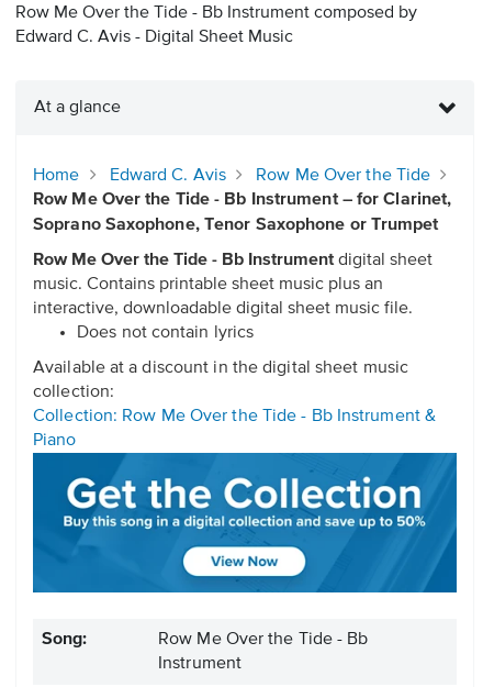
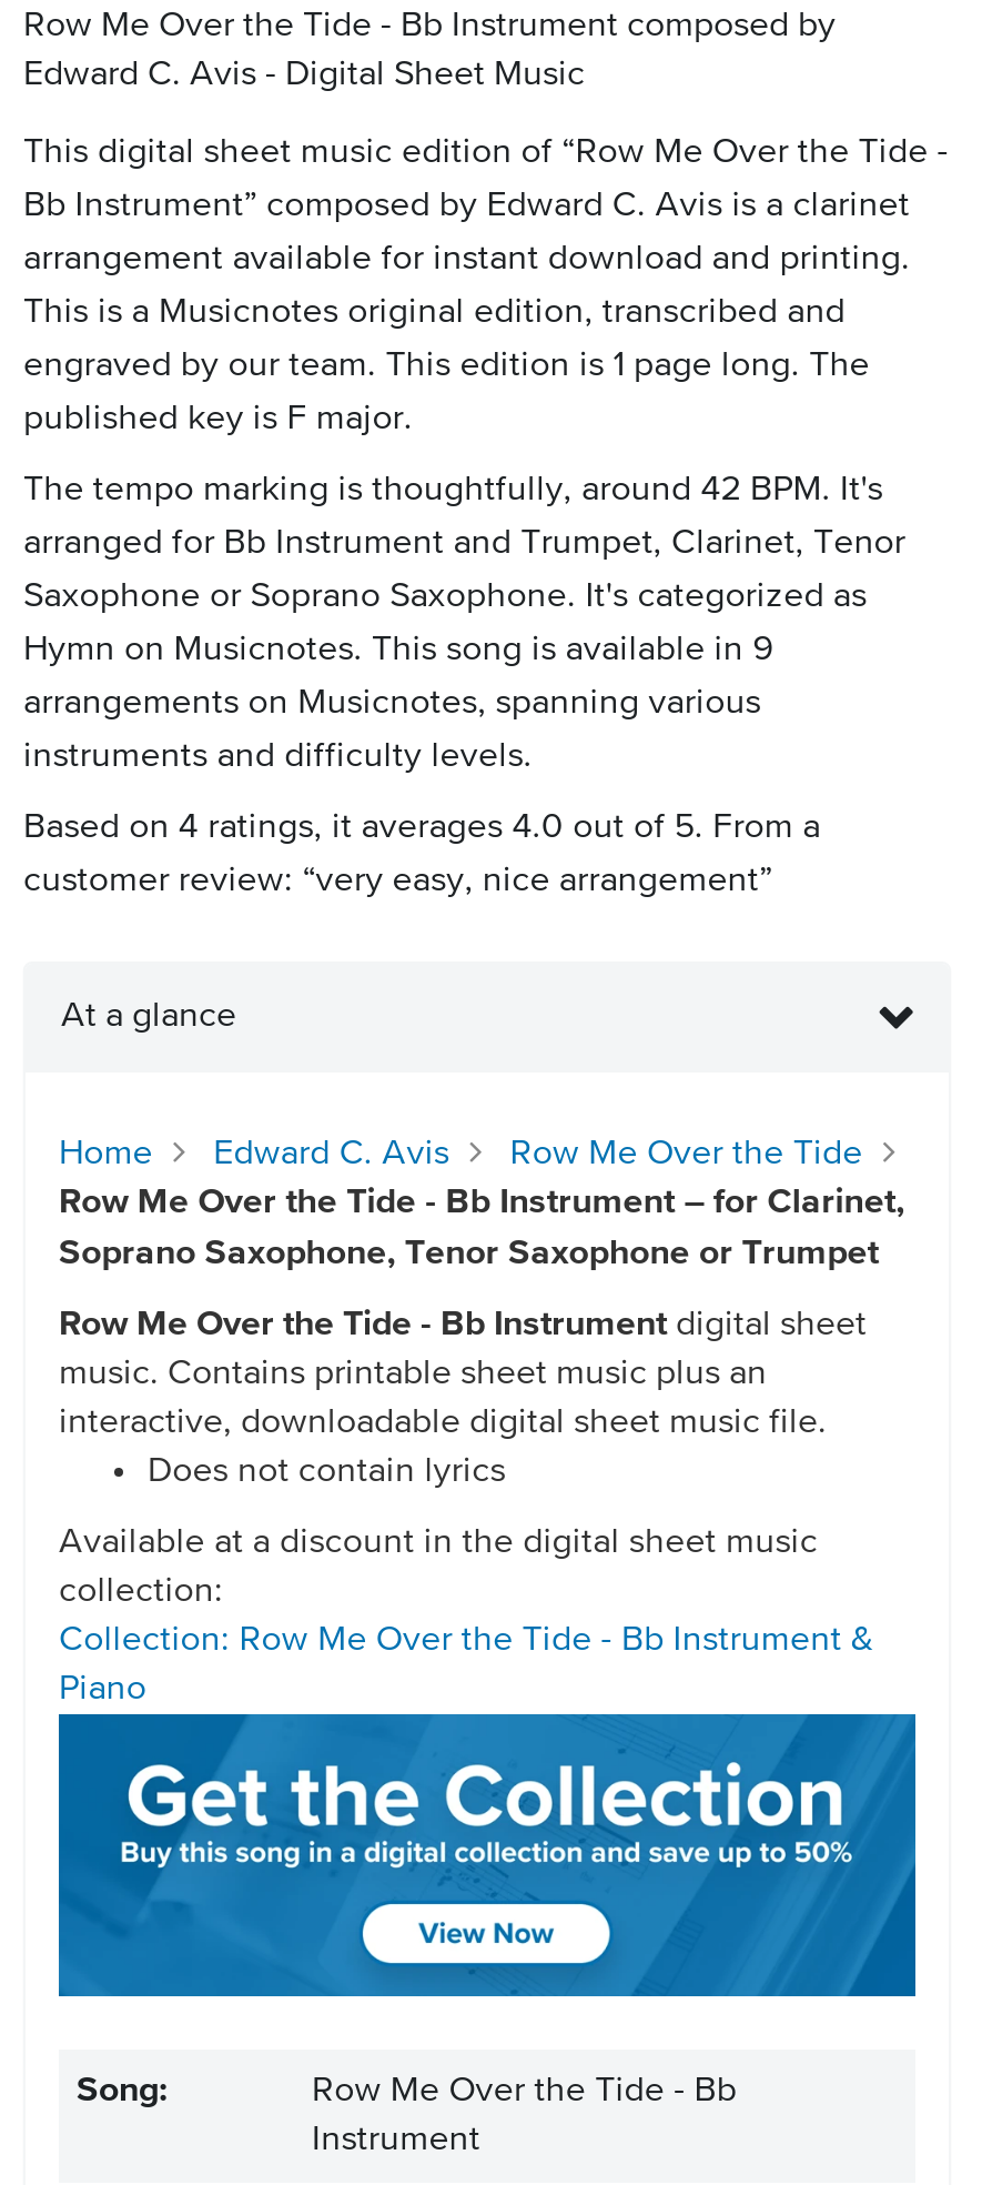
none -> [23,136,948,900] This digital sheet music edition of “Row Me Over the Tide - | Bb Instrument” composed by Edward C. Avis is a clarinet | arrangement available for instant download and printing. | This is a Musicnotes original edition, transcribed and | engraved by our team. This edition is 1 page long. The | published key is F major. | The tempo marking is thoughtfully, around 42 BPM. It's | arranged for Bb Instrument and Trumpet, Clarinet, Tenor | Saxophone or Soprano Saxophone. It's categorized as | Hymn on Musicnotes. This song is available in 9 | arrangements on Musicnotes, spanning various | instruments and difficulty levels. | Based on 4 ratings, it averages 4.0 out of 5. From a | customer review: “very easy, nice arrangement”

